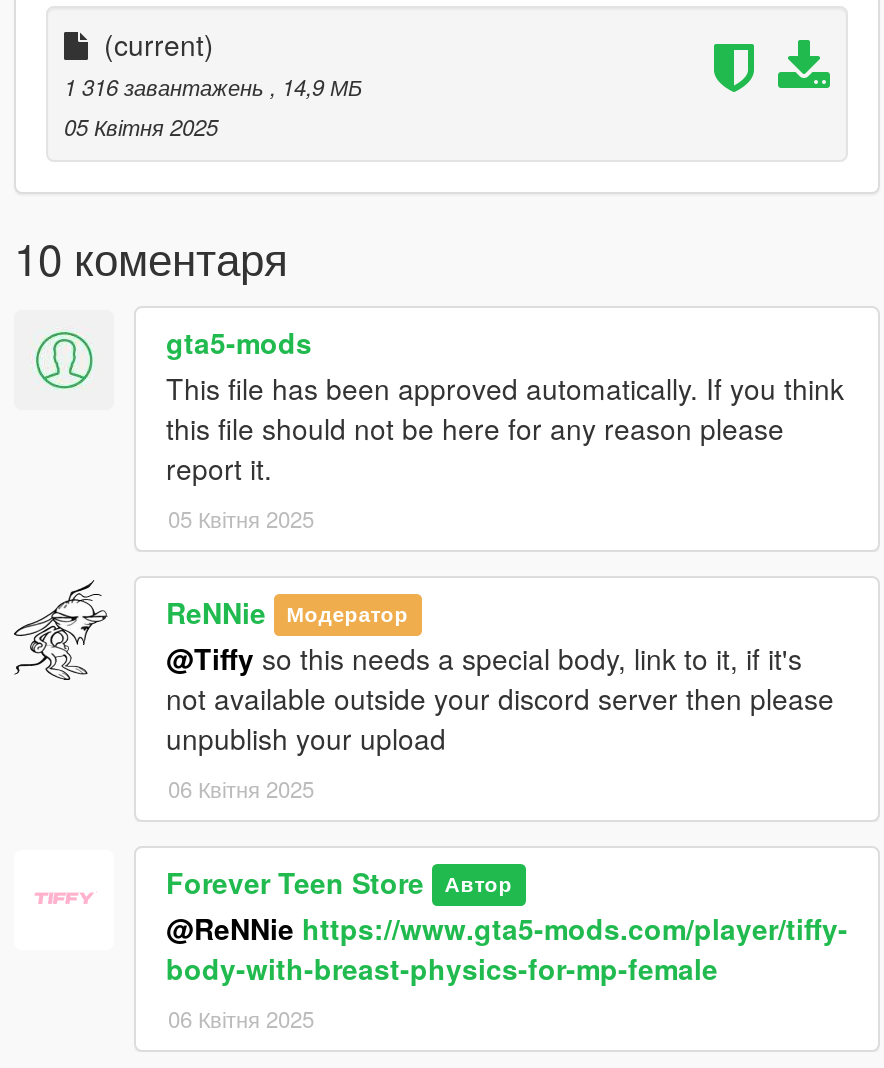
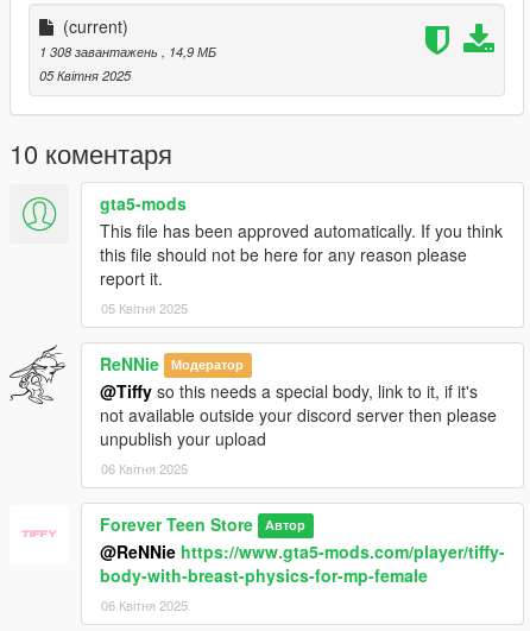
[64,69,362,101] 1 316 завантажень, 14,9 МБ -> [39,41,216,60] 1 308 завантажень, 14,9 МБ

